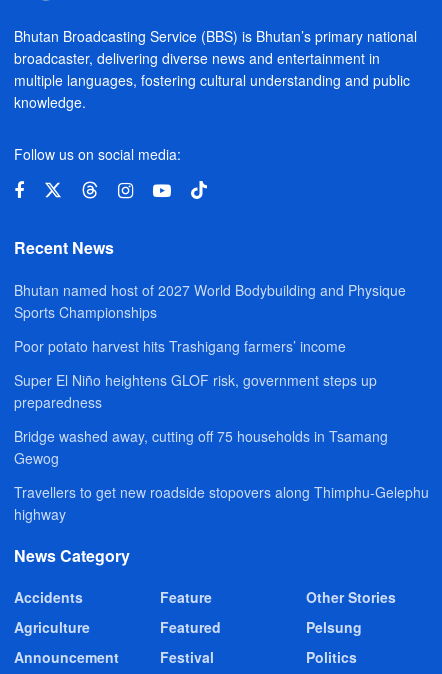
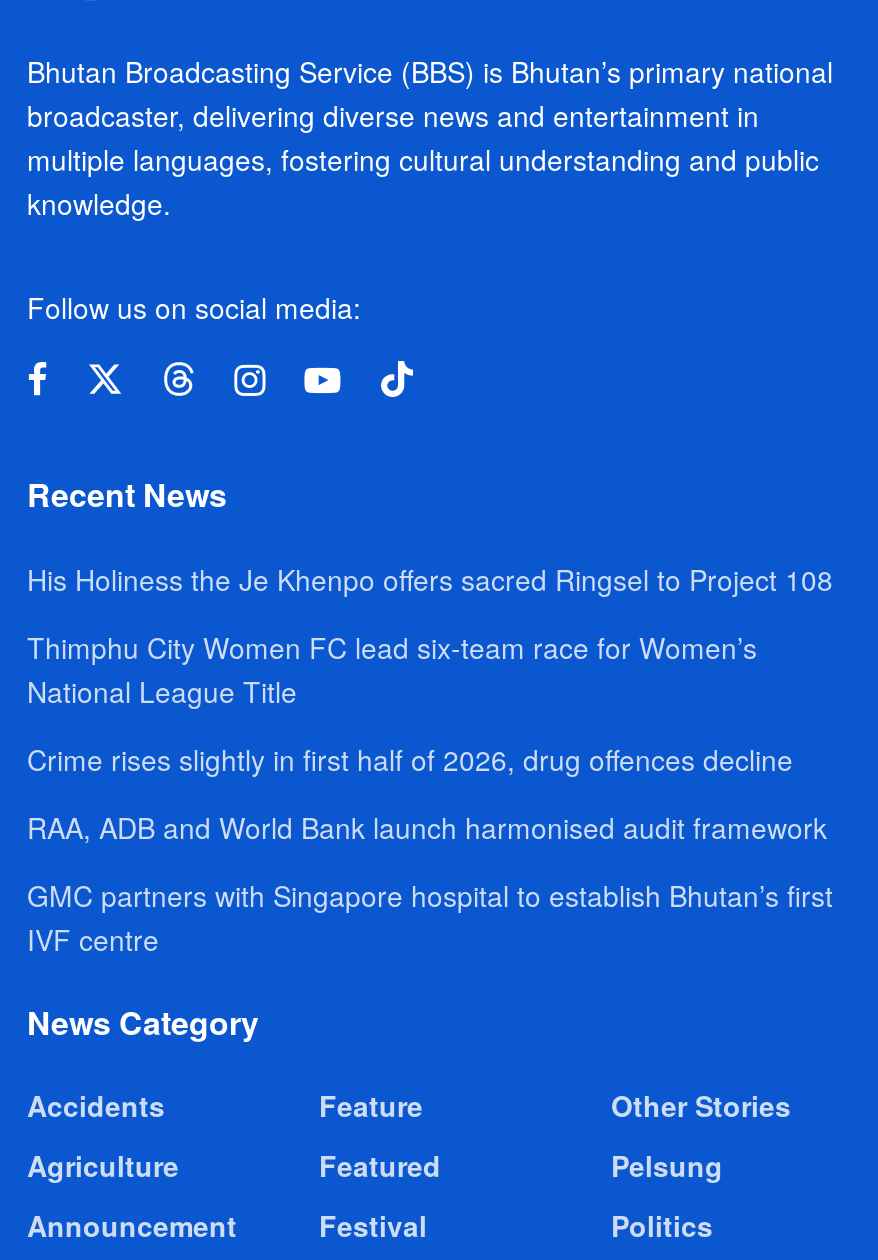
[14,280,406,322] Bhutan named host of 2027 World Bodybuilding and Physique | Sports Championships -> [27,559,833,599] His Holiness the Je Khenpo offers sacred Ringsel to Project 108
[14,336,346,356] Poor potato harvest hits Trashigang farmers’ income -> [27,627,757,711] Thimphu City Women FC lead six-team race for Women’s | National League Title
[14,370,377,412] Super El Niño heightens GLOF risk, government steps up | preparedness -> [27,739,793,779] Crime rises slightly in first half of 2026, drug offences decline
[14,426,388,468] Bridge washed away, cutting off 75 households in Tsamang | Gewog -> [27,807,827,847] RAA, ADB and World Bank launch harmonised audit framework
[14,482,429,524] Travellers to get new roadside stopovers along Thimphu-Gelephu | highway -> [27,875,833,959] GMC partners with Singapore hospital to establish Bhutan’s first | IVF centre

